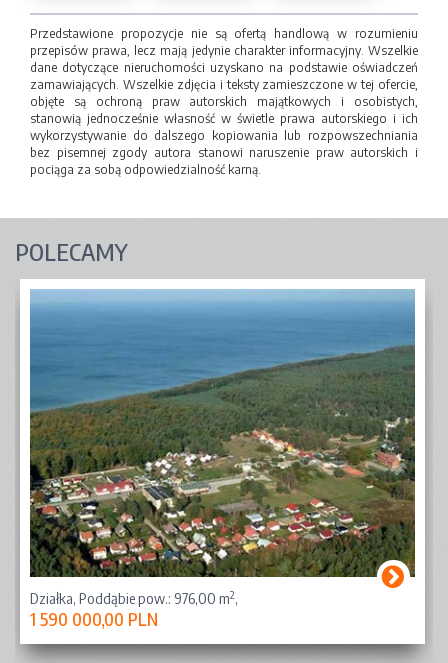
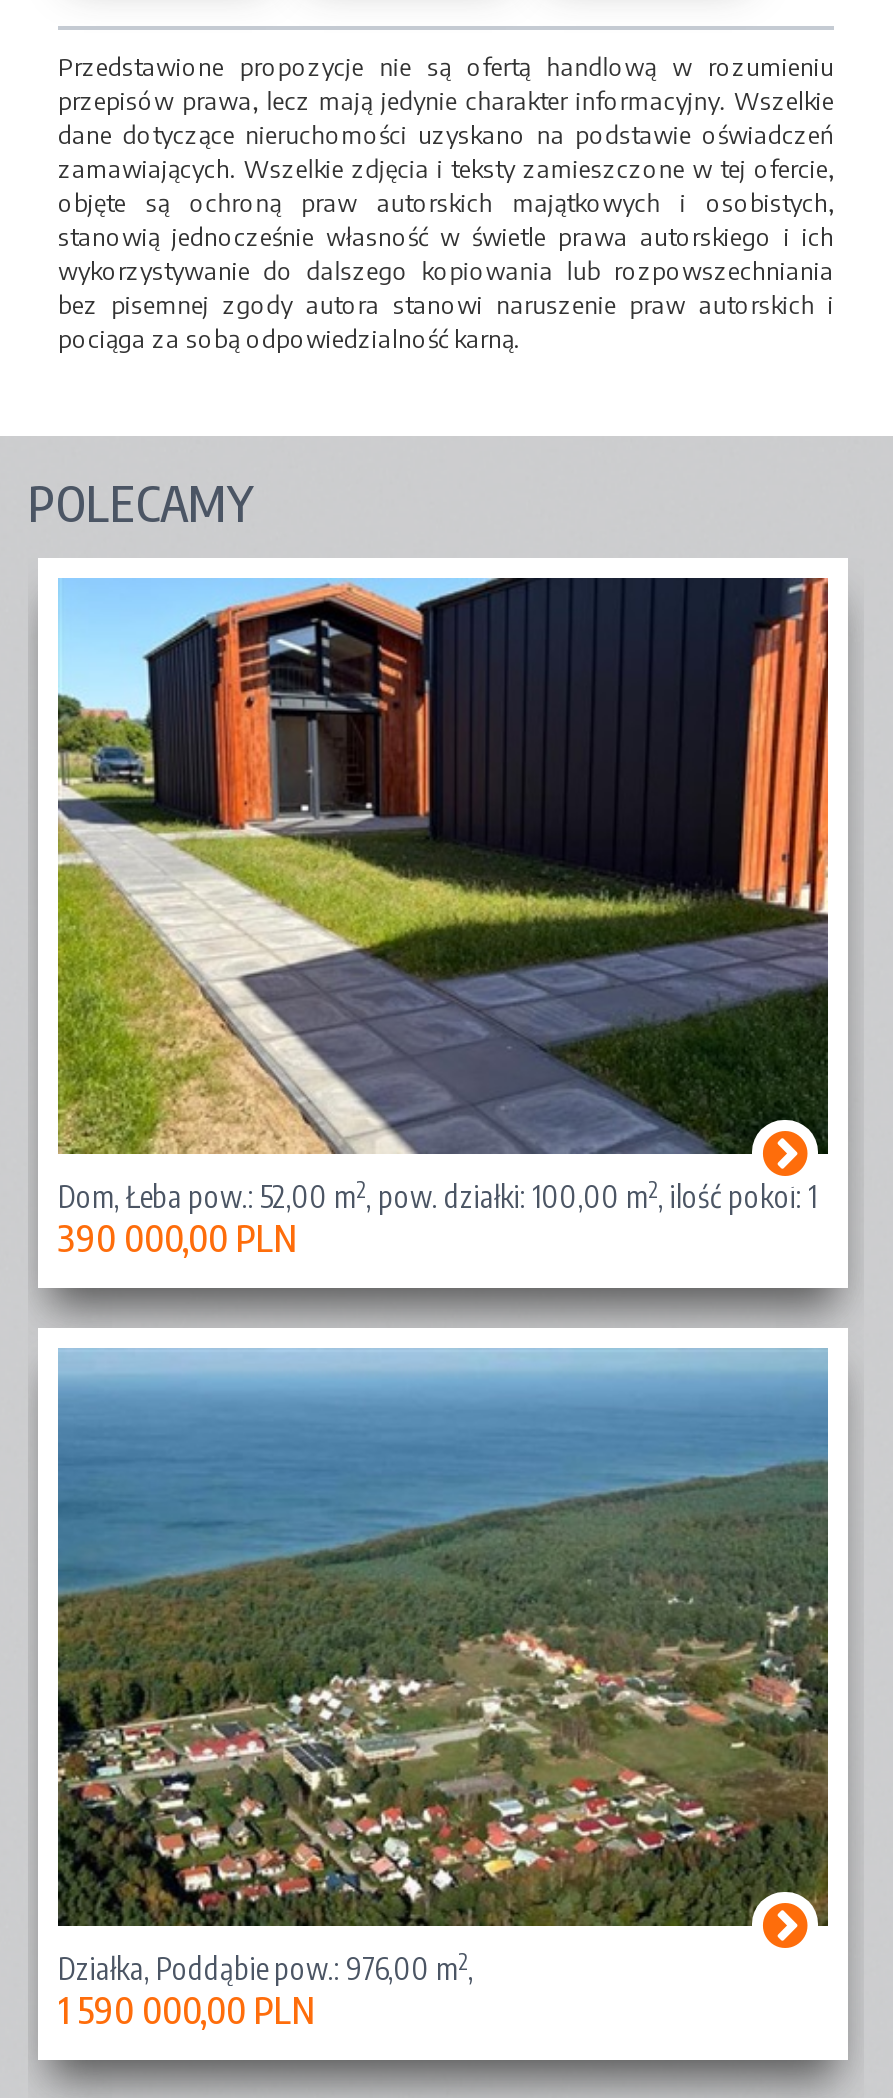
none -> [56,576,830,1261] [image] | Dom, Łeba pow.: 52,00 m2, pow. działki: 100,00 m2, ilość pokoi: 1 | 390 000,00 PLN

